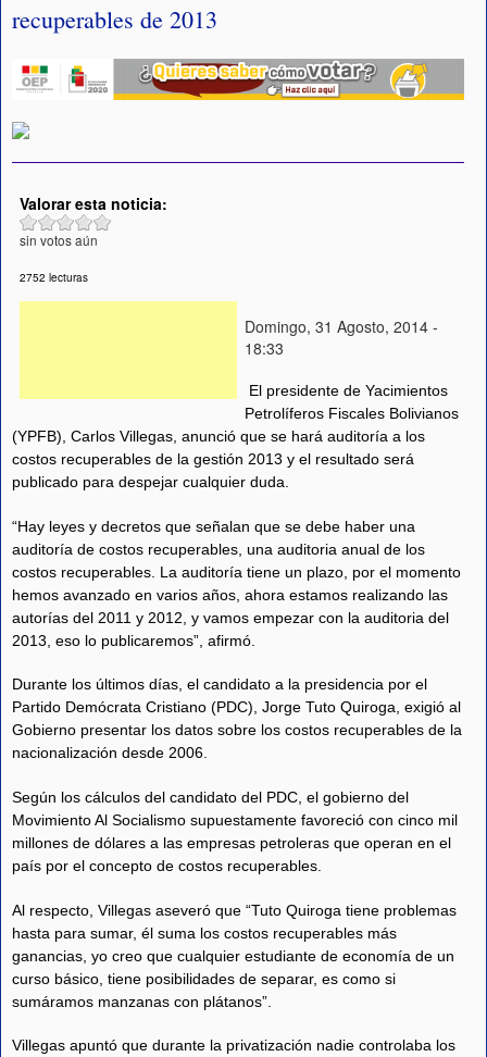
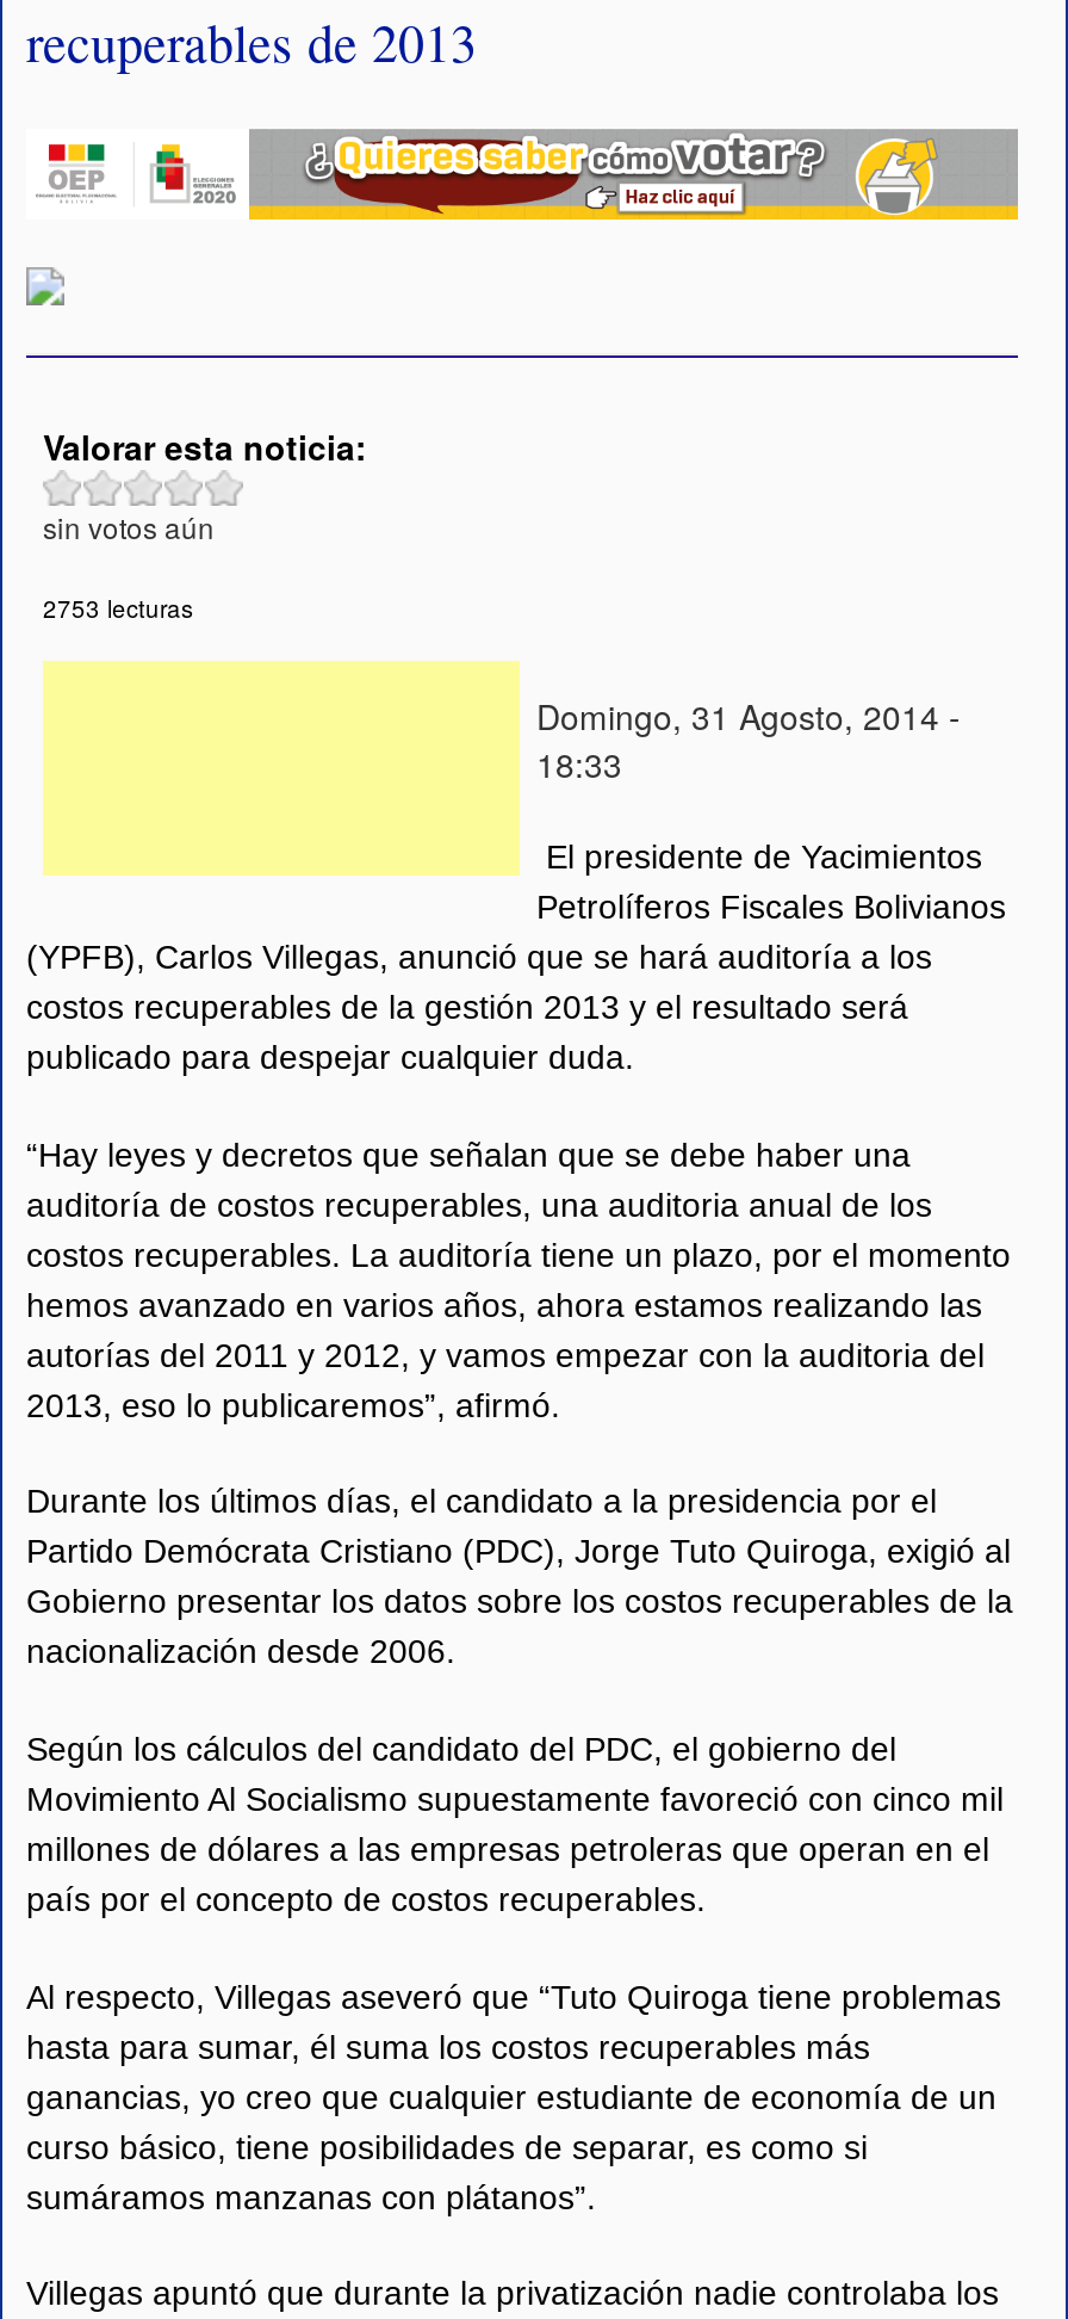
[20,270,88,285] 2752 lecturas -> [43,592,193,625] 2753 lecturas

